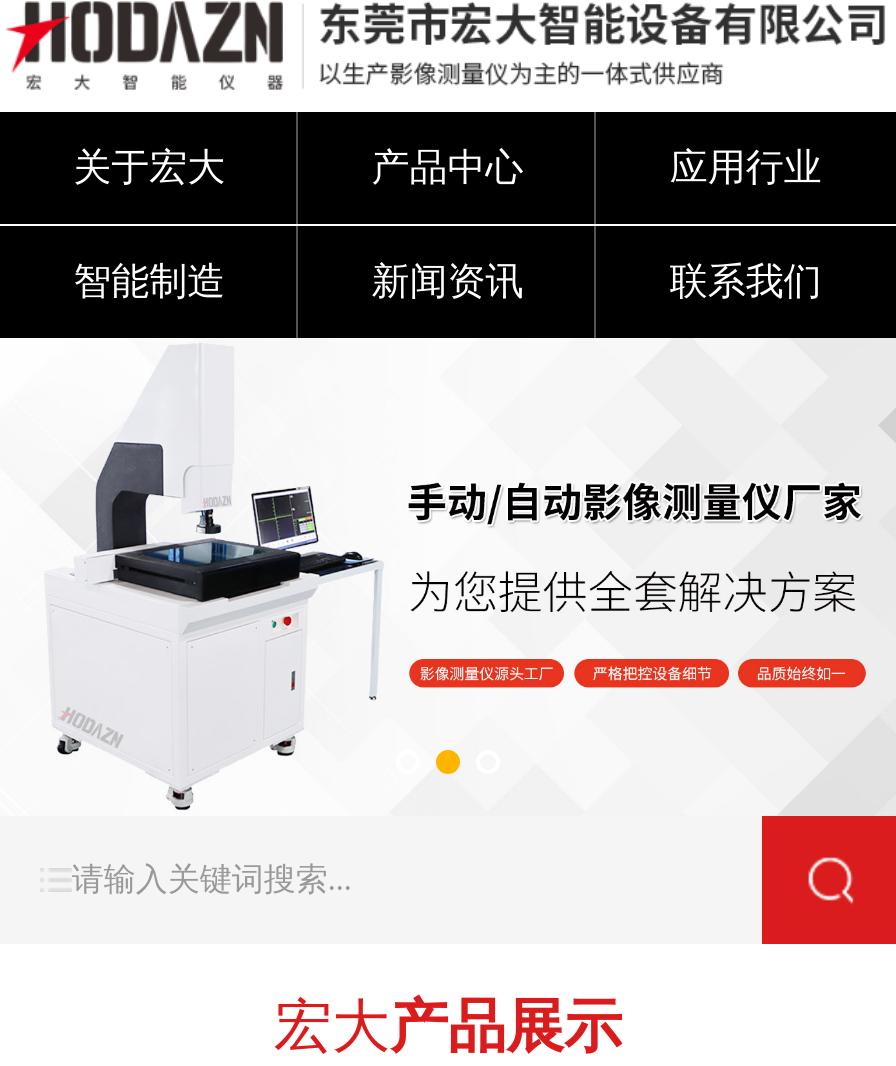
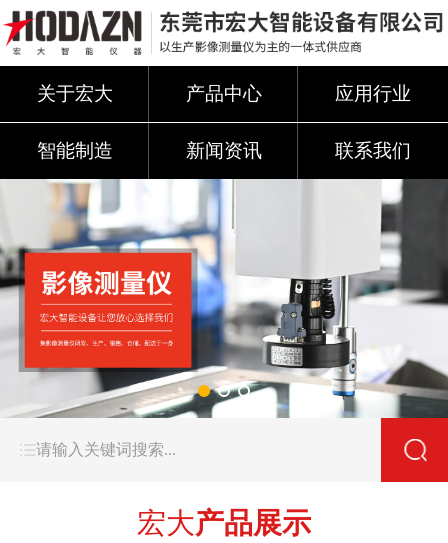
[6,336,890,818] [image] -> [3,178,445,419] [image]

